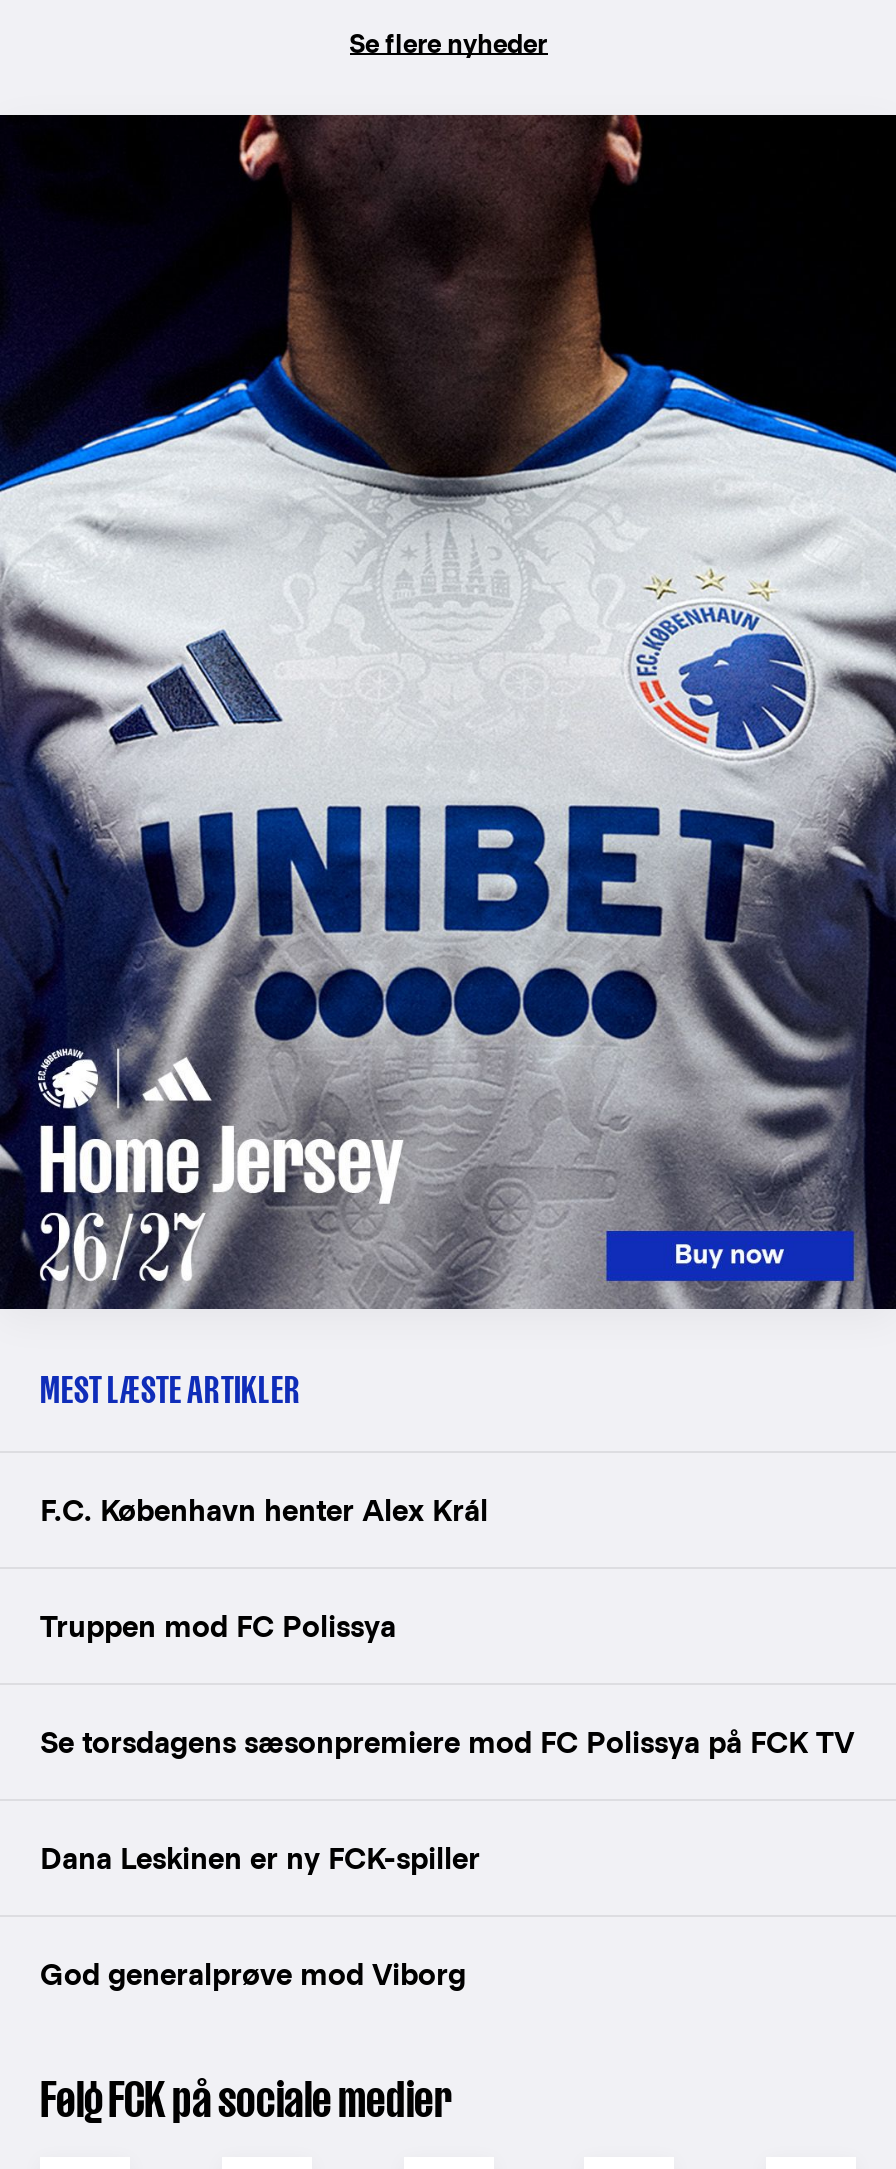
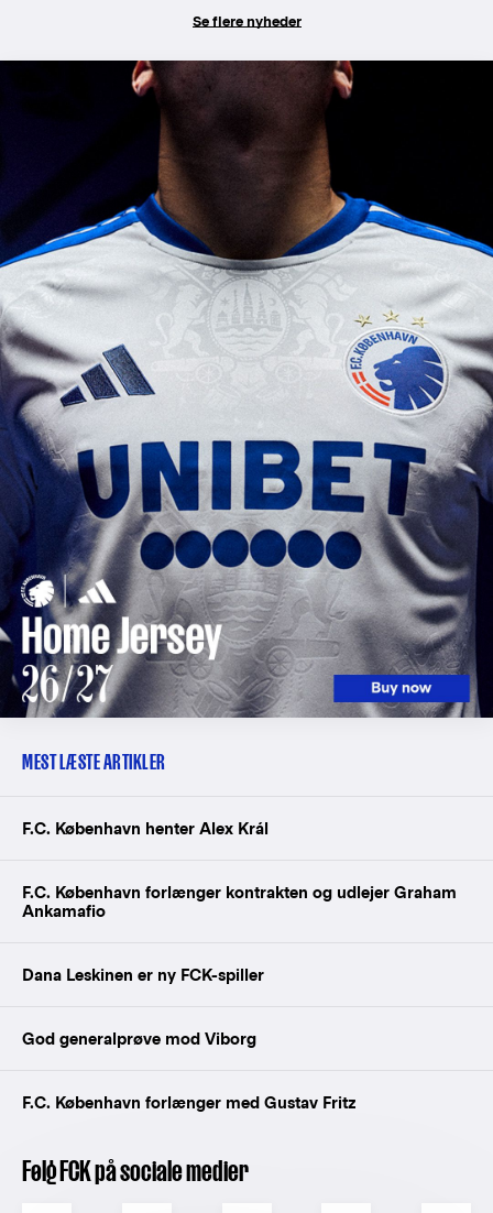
[40,1610,854,1760] Truppen mod FC Polissya | Se torsdagens sæsonpremiere mod FC Polissya på FCK TV -> [22,883,457,921] F.C. København forlænger kontrakten og udlejer Graham | Ankamafio
moved [40,1842,480,1992] -> [22,966,264,1048]: Dana Leskinen er ny FCK-spiller | God generalprøve mod Viborg
none -> [22,1093,355,1112] F.C. København forlænger med Gustav Fritz

